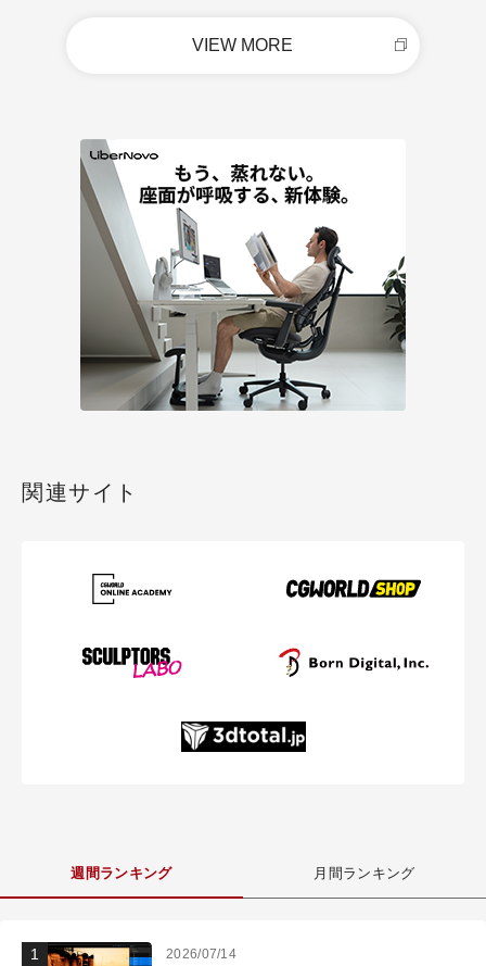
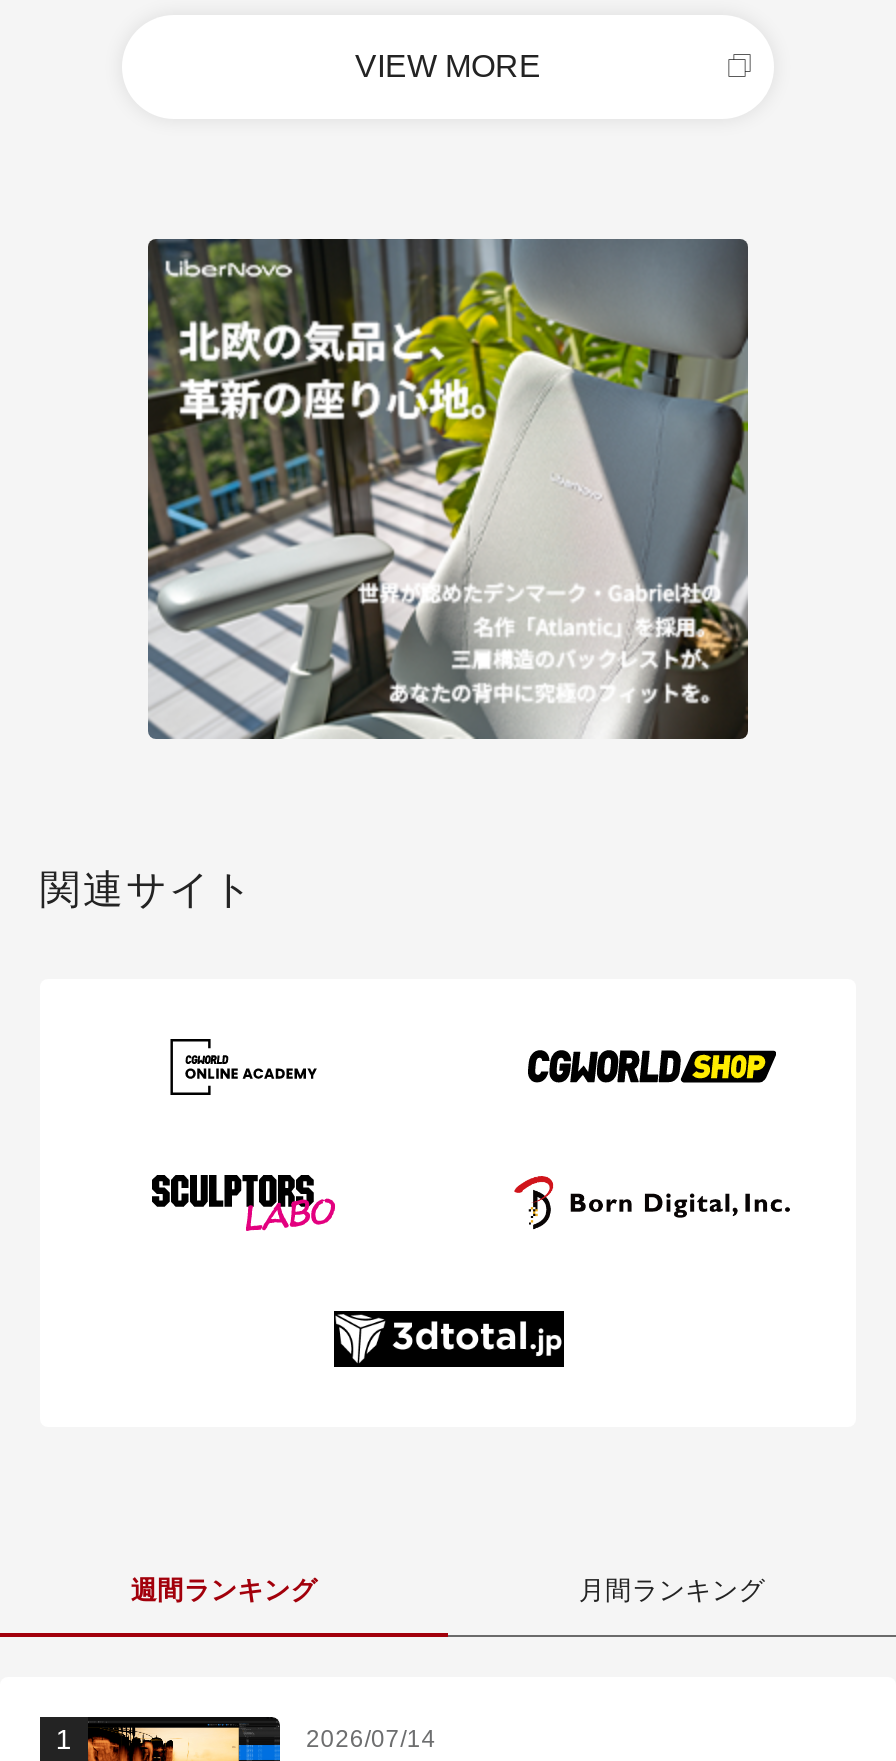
[79,139,407,412] [image] -> [146,237,750,741] [image]

